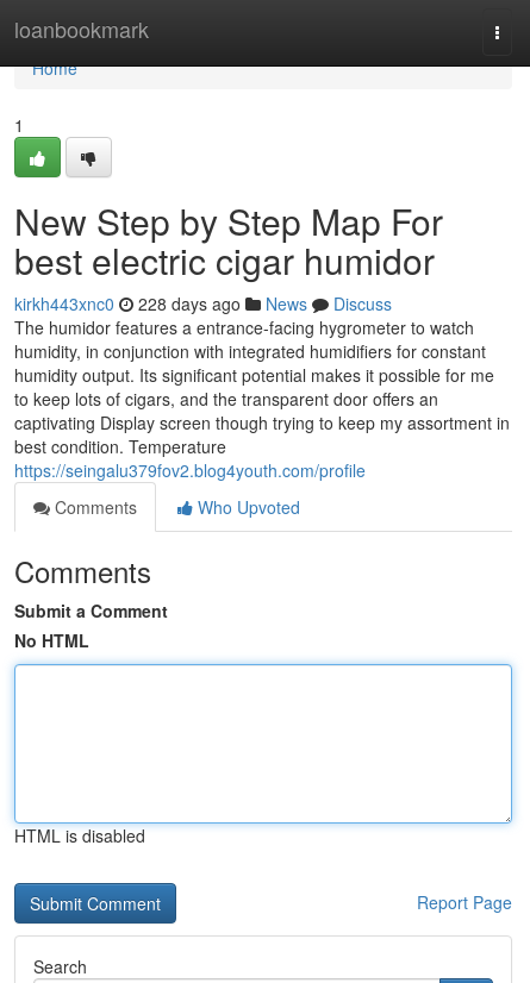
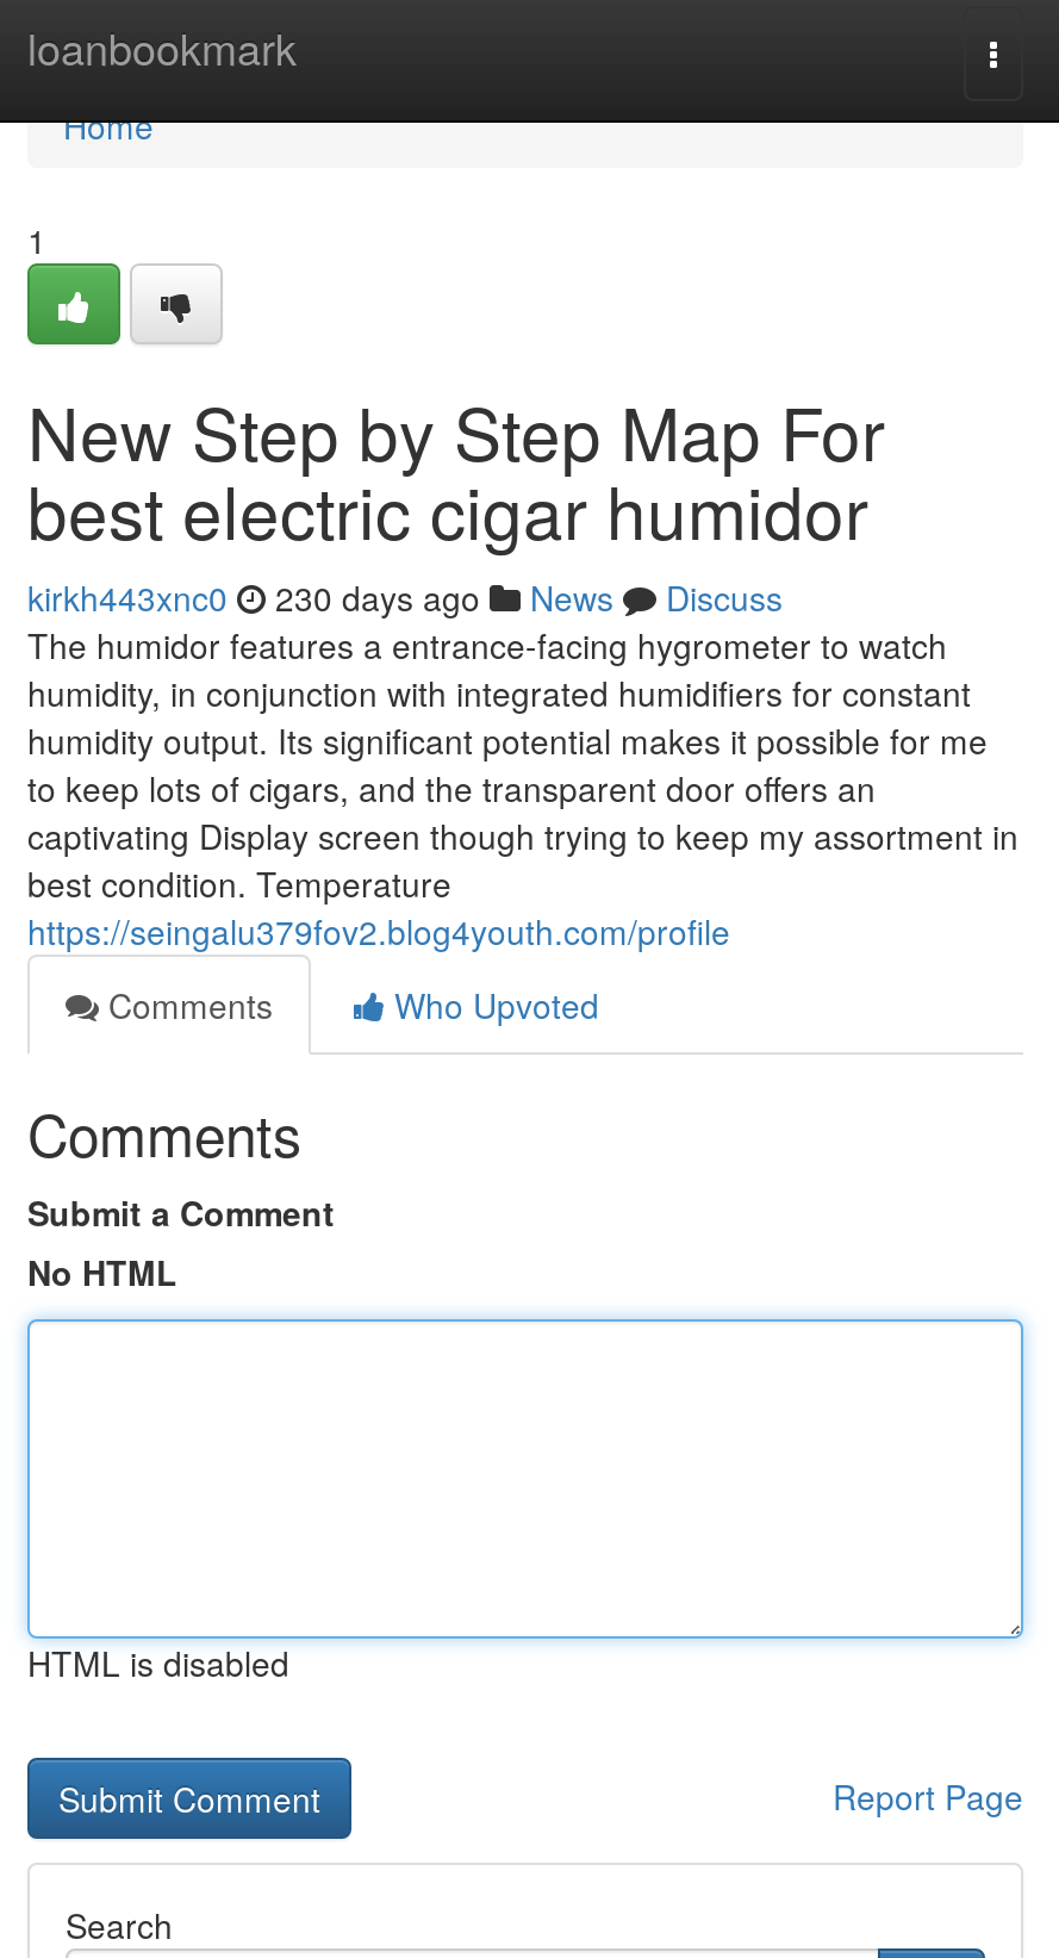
[14,292,392,315] kirkh443xnc0 228 days ago News Discuss -> [27,573,783,621] kirkh443xnc0 230 days ago News Discuss

